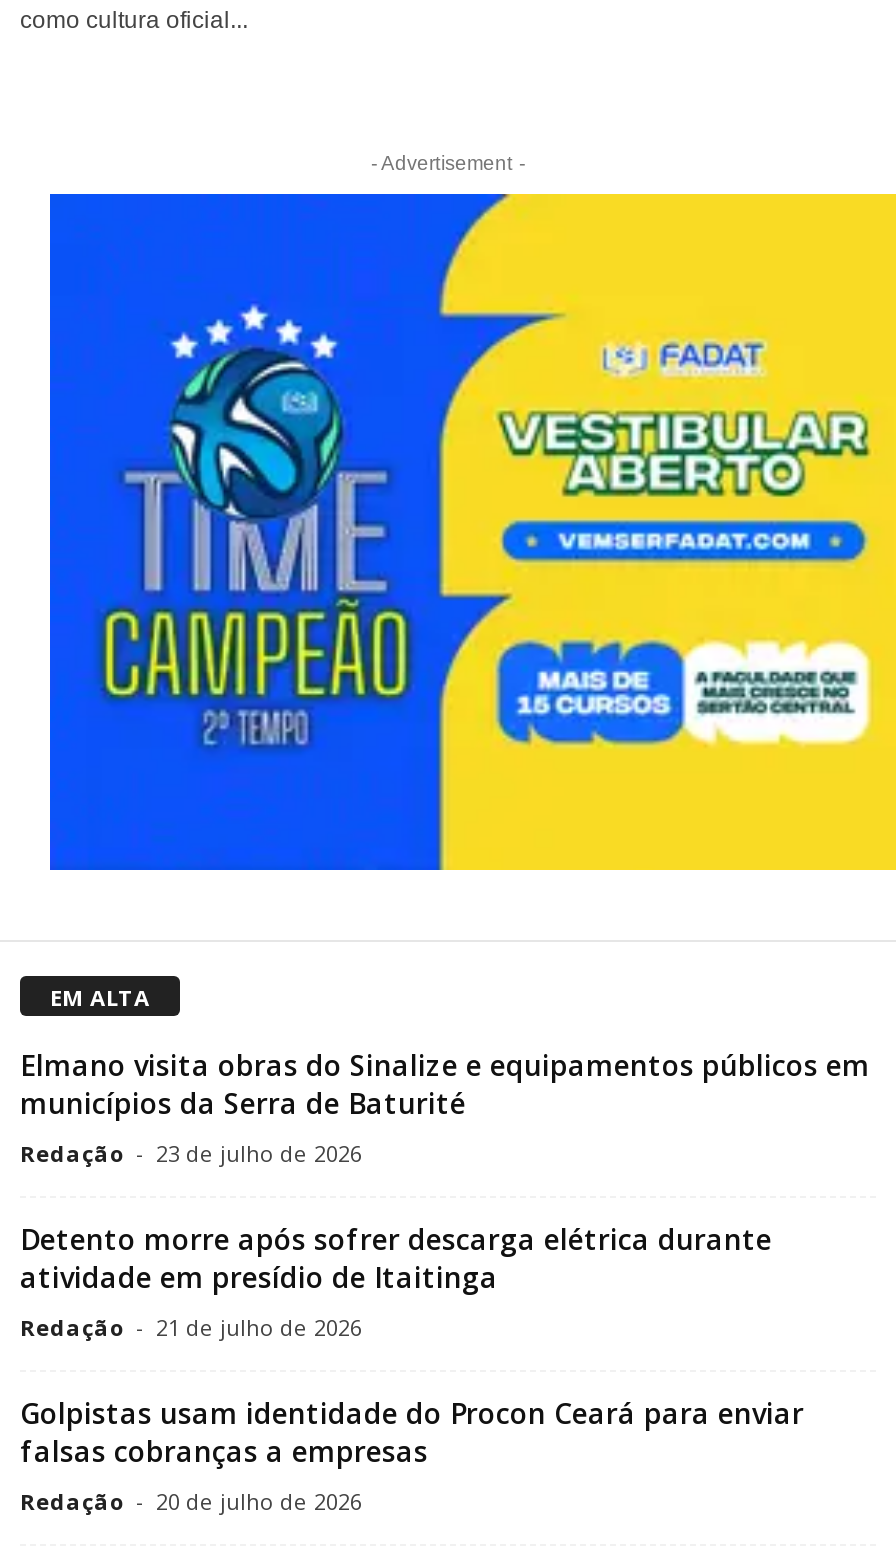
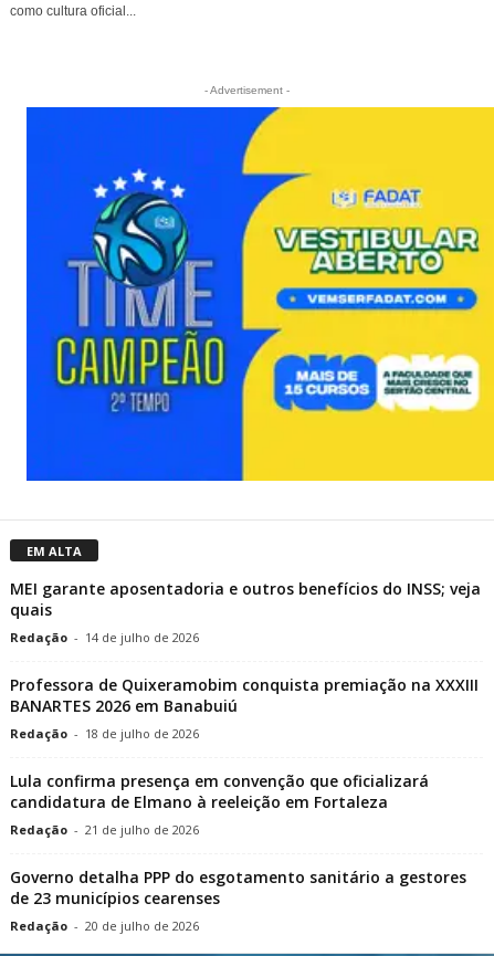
[20,1045,870,1295] Elmano visita obras do Sinalize e equipamentos públicos em | municípios da Serra de Baturité | Redação - 23 de julho de 2026 | Detento morre após sofrer descarga elétrica durante | atividade em presídio de Itaitinga -> [10,578,481,812] MEI garante aposentadoria e outros benefícios do INSS; veja | quais | Redação - 14 de julho de 2026 | Professora de Quixeramobim conquista premiação na XXXIII | BANARTES 2026 em Banabuiú | Redação - 18 de julho de 2026 | Lula confirma presença em convenção que oficializará | candidatura de Elmano à reeleição em Fortaleza
[20,1393,804,1469] Golpistas usam identidade do Procon Ceará para enviar | falsas cobranças a empresas -> [10,866,466,908] Governo detalha PPP do esgotamento sanitário a gestores | de 23 municípios cearenses

